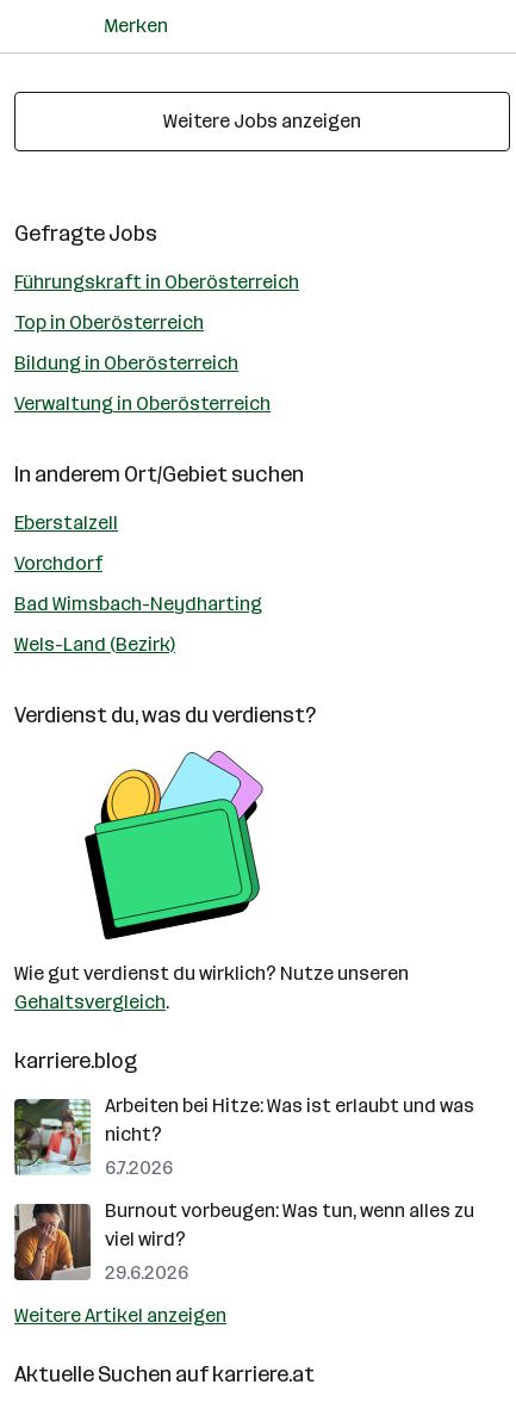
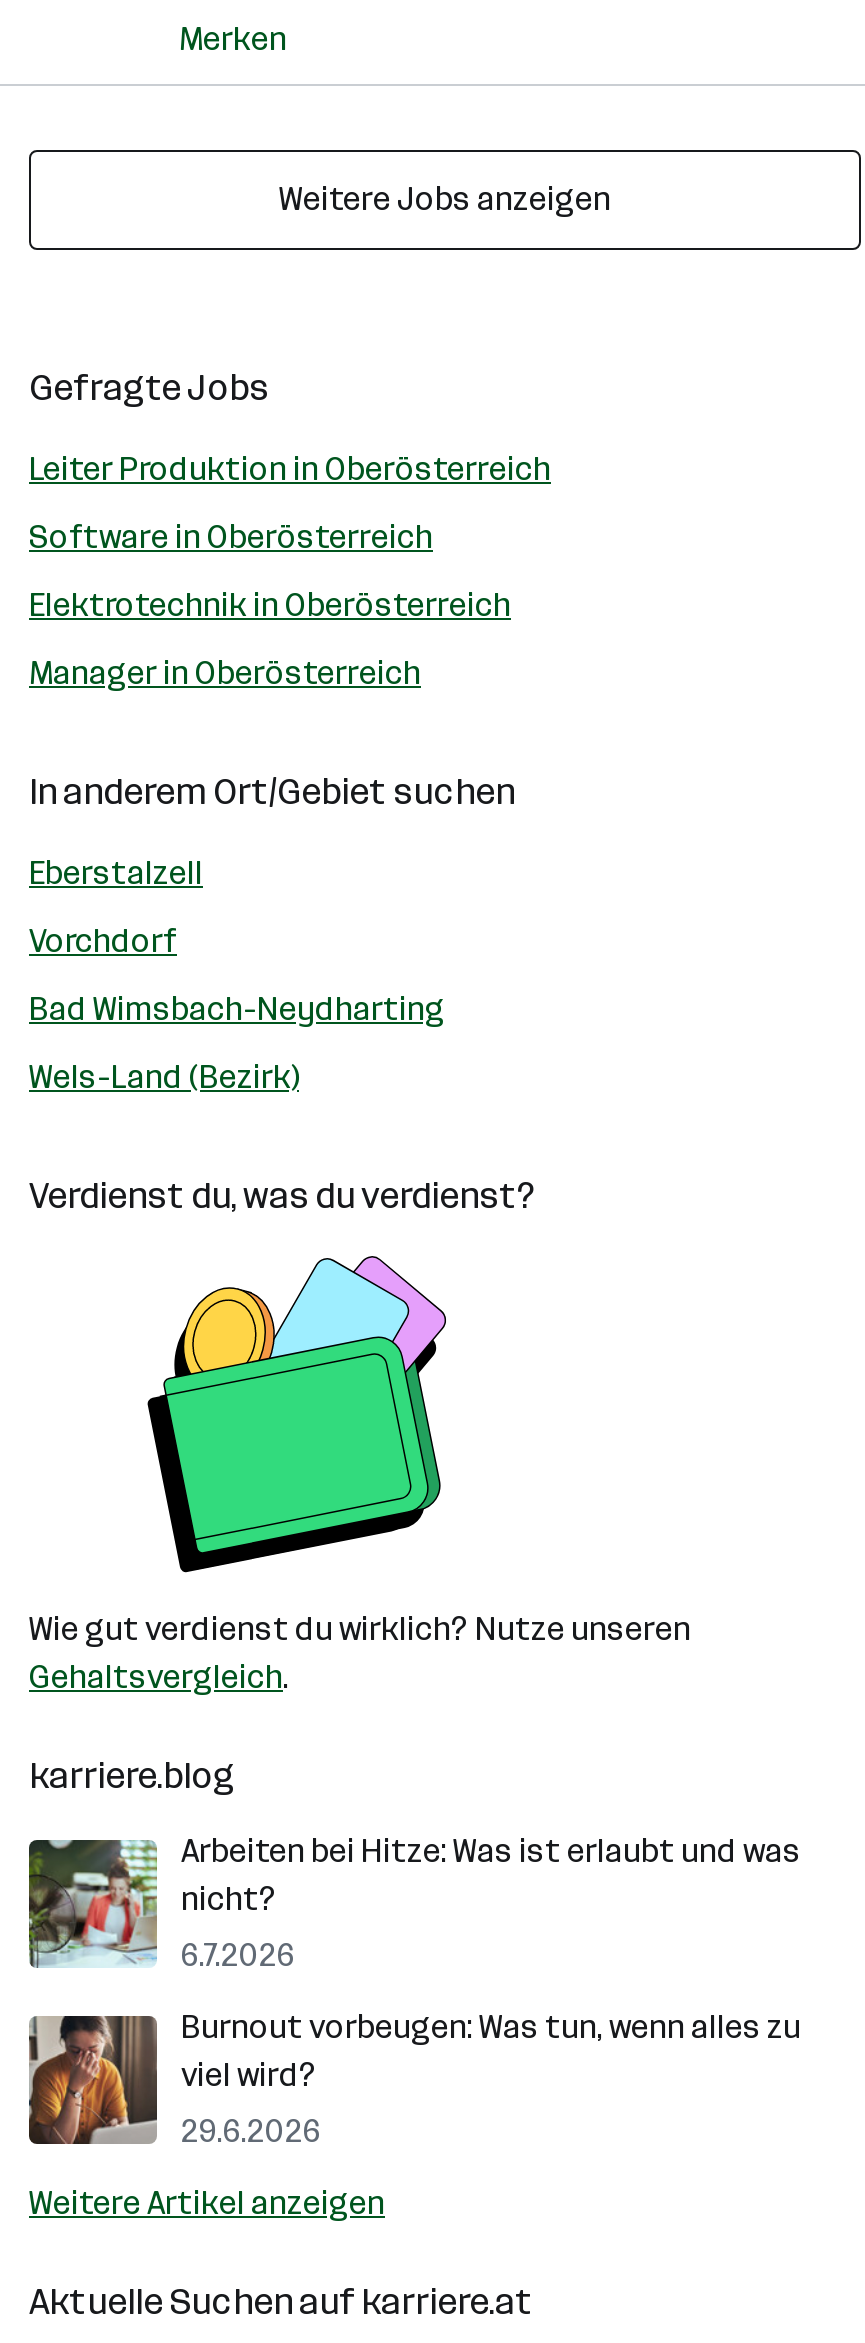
[14,271,299,293] Führungskraft in Oberösterreich -> [29,450,551,488] Leiter Produktion in Oberösterreich
[14,311,204,334] Top in Oberösterreich -> [29,518,433,556] Software in Oberösterreich
[14,352,238,374] Bildung in Oberösterreich -> [29,586,511,624] Elektrotechnik in Oberösterreich
[14,392,271,415] Verwaltung in Oberösterreich -> [29,654,421,692] Manager in Oberösterreich

